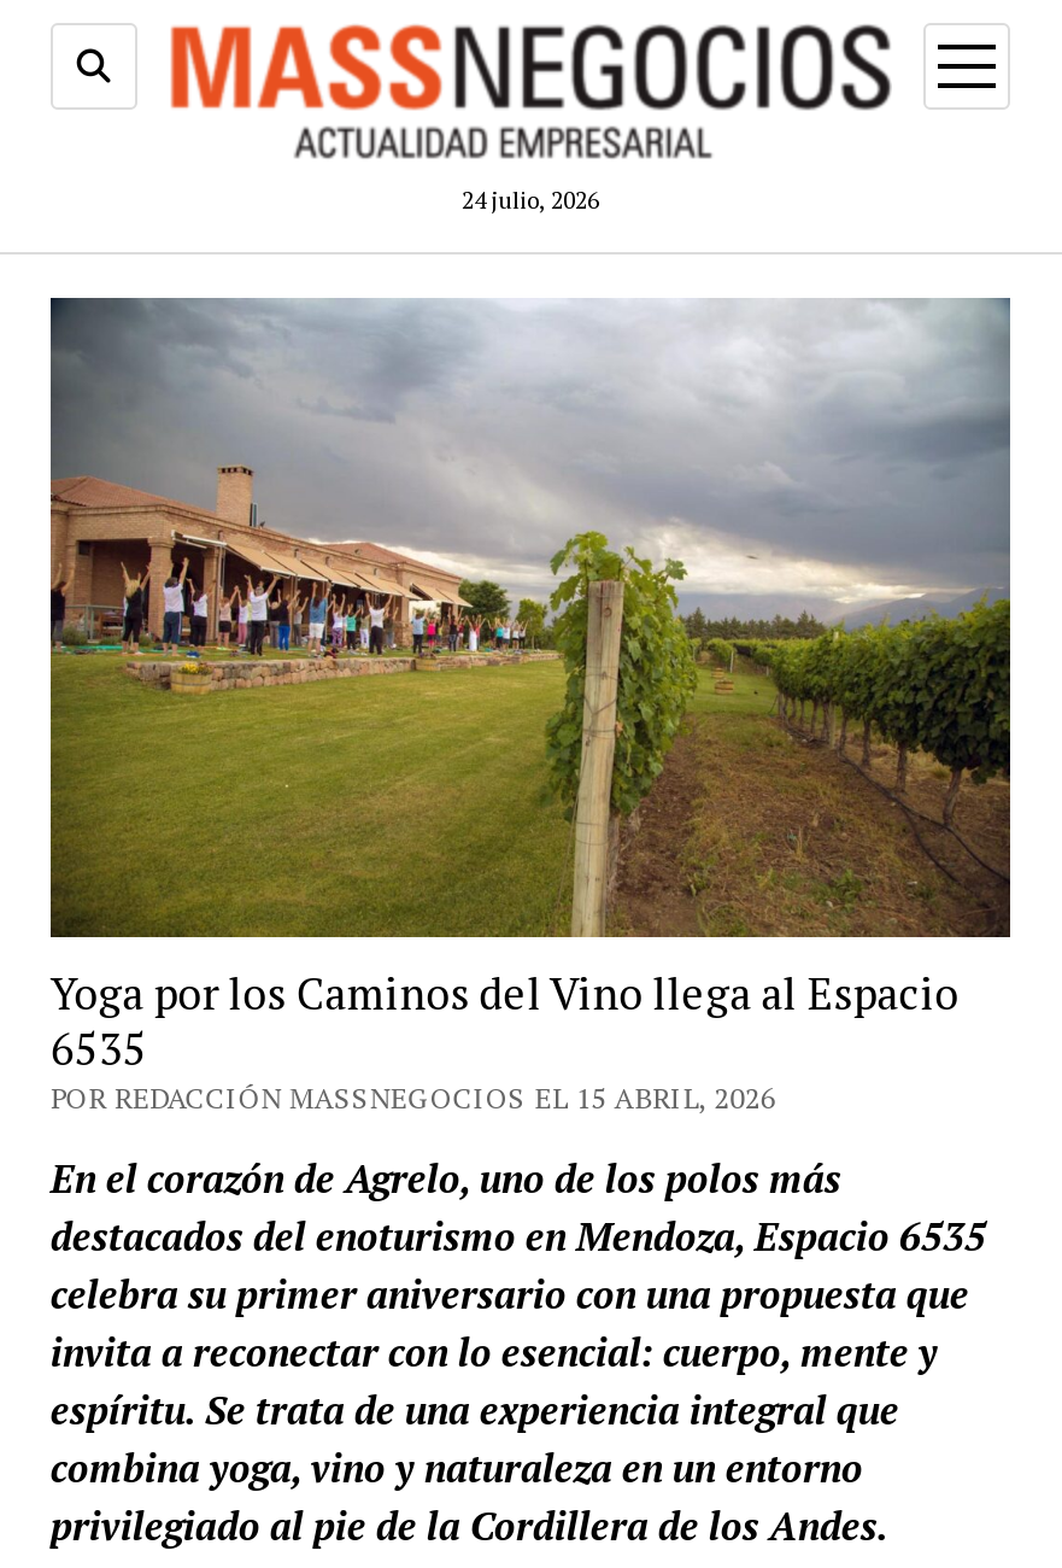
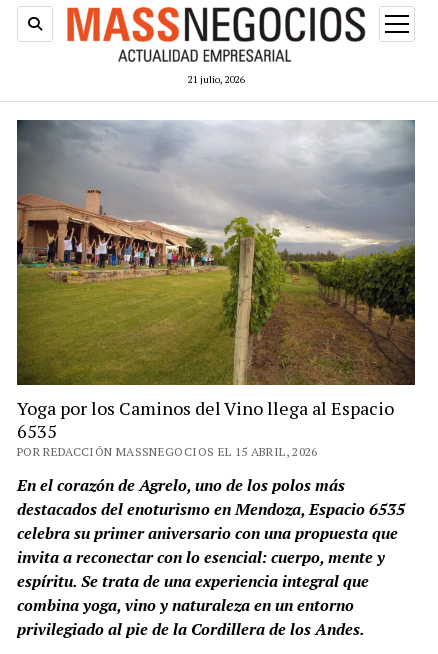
[462,185,599,216] 24 julio, 2026 -> [187,73,244,86] 21 julio, 2026

